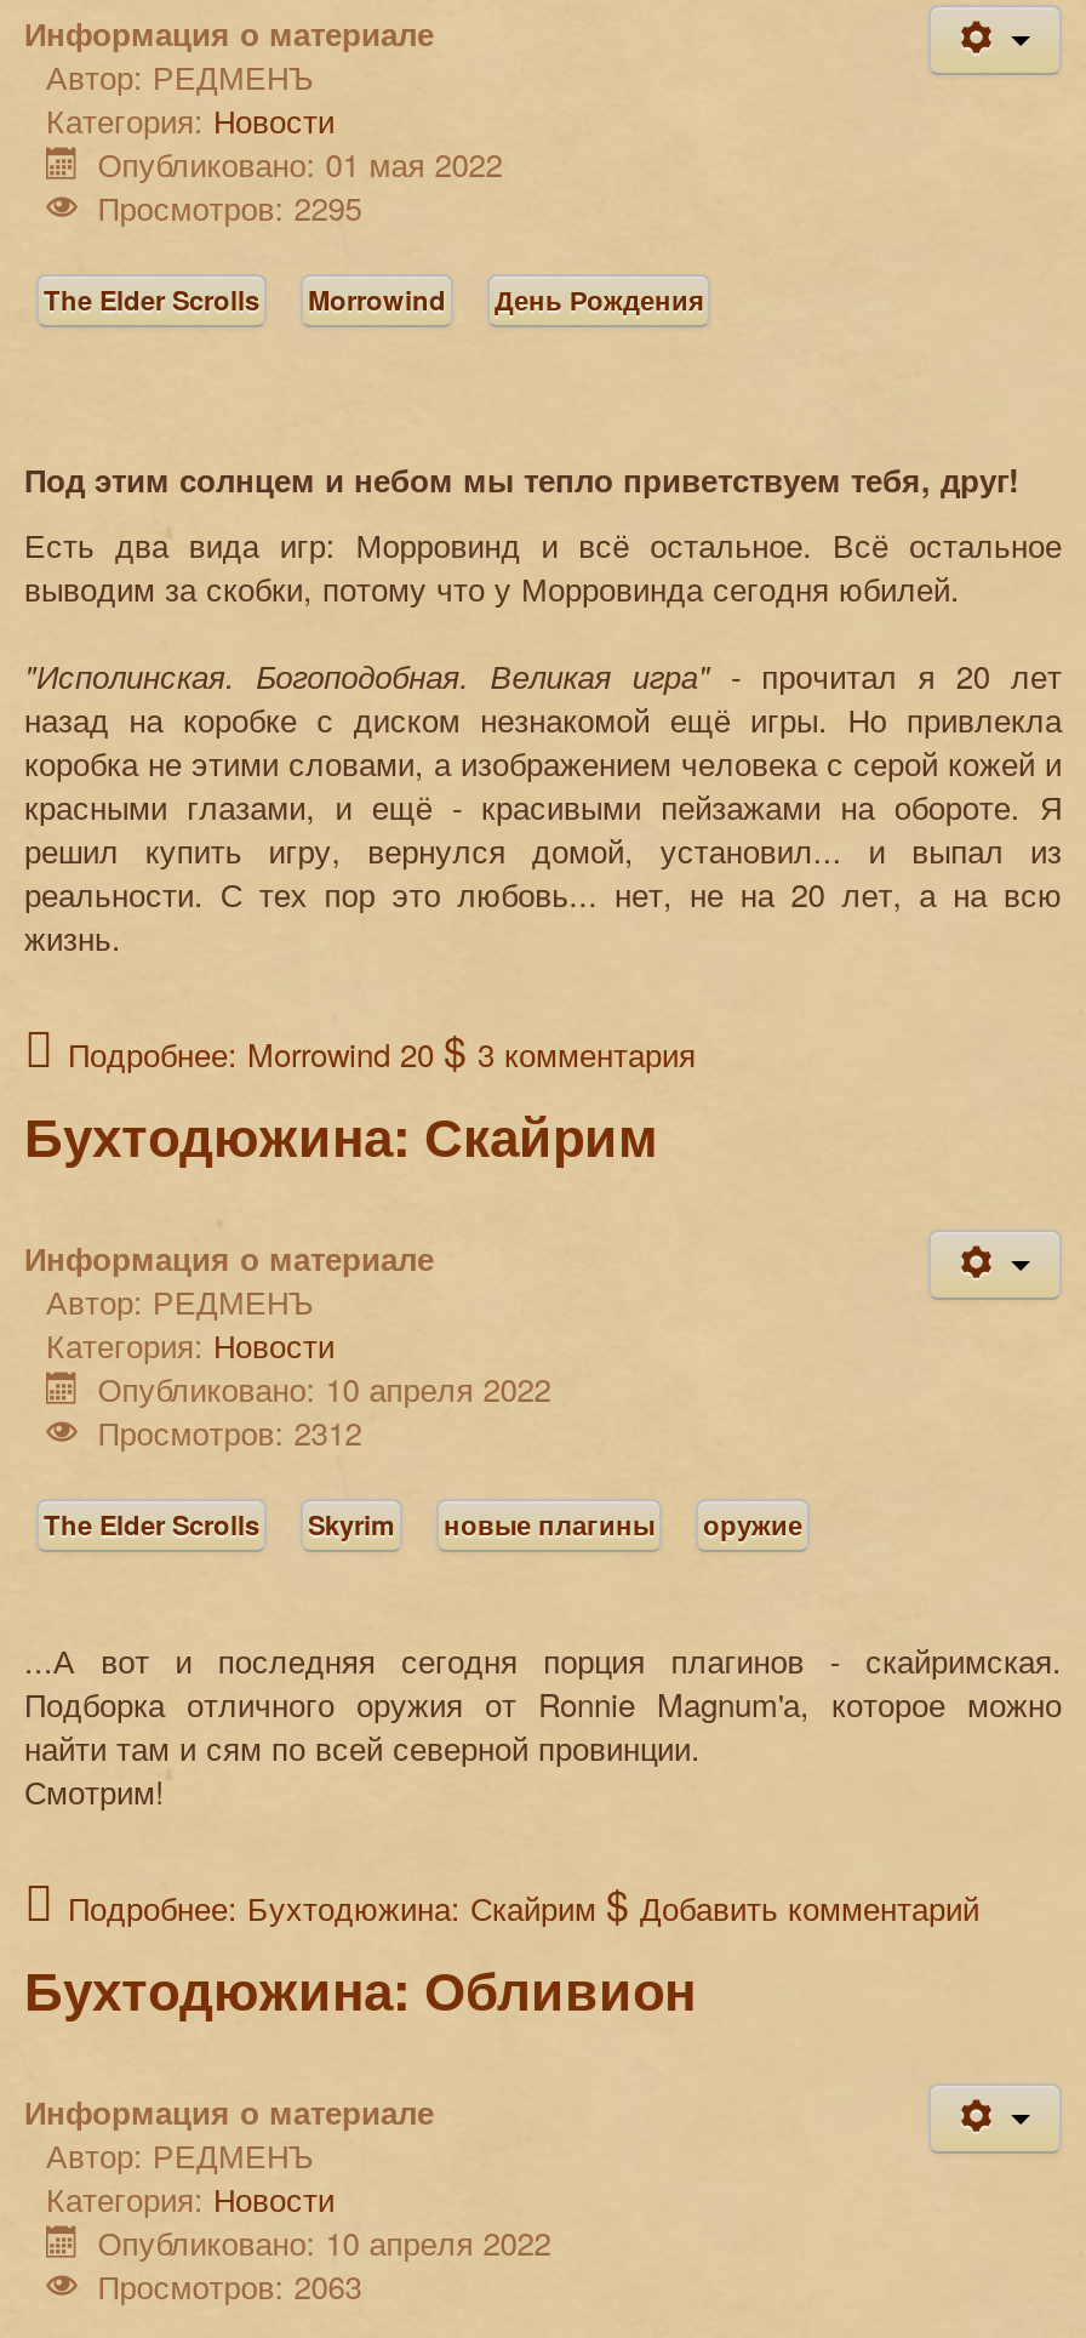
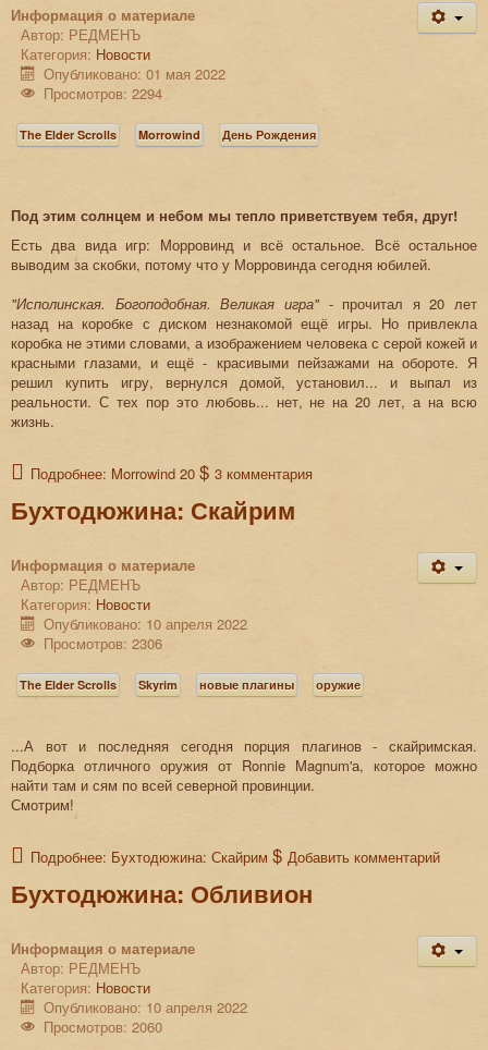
[97,184,362,230] Просмотров: 2295 -> [44,83,163,103] Просмотров: 2294
[97,1409,362,1455] Просмотров: 2312 -> [44,633,163,653] Просмотров: 2306
[97,2262,362,2308] Просмотров: 2063 -> [44,1016,163,1037] Просмотров: 2060

